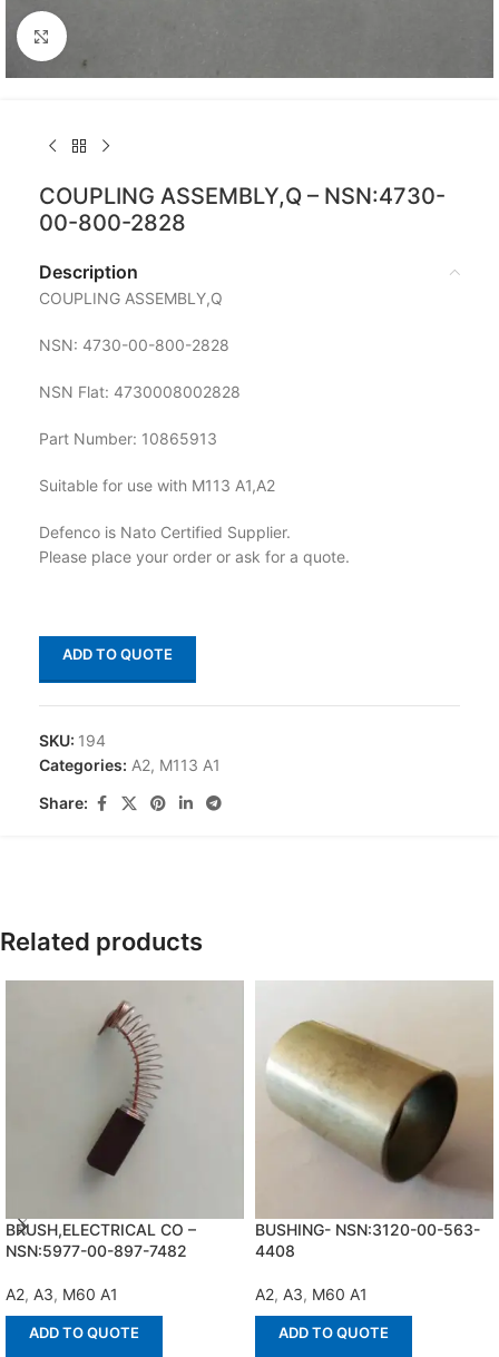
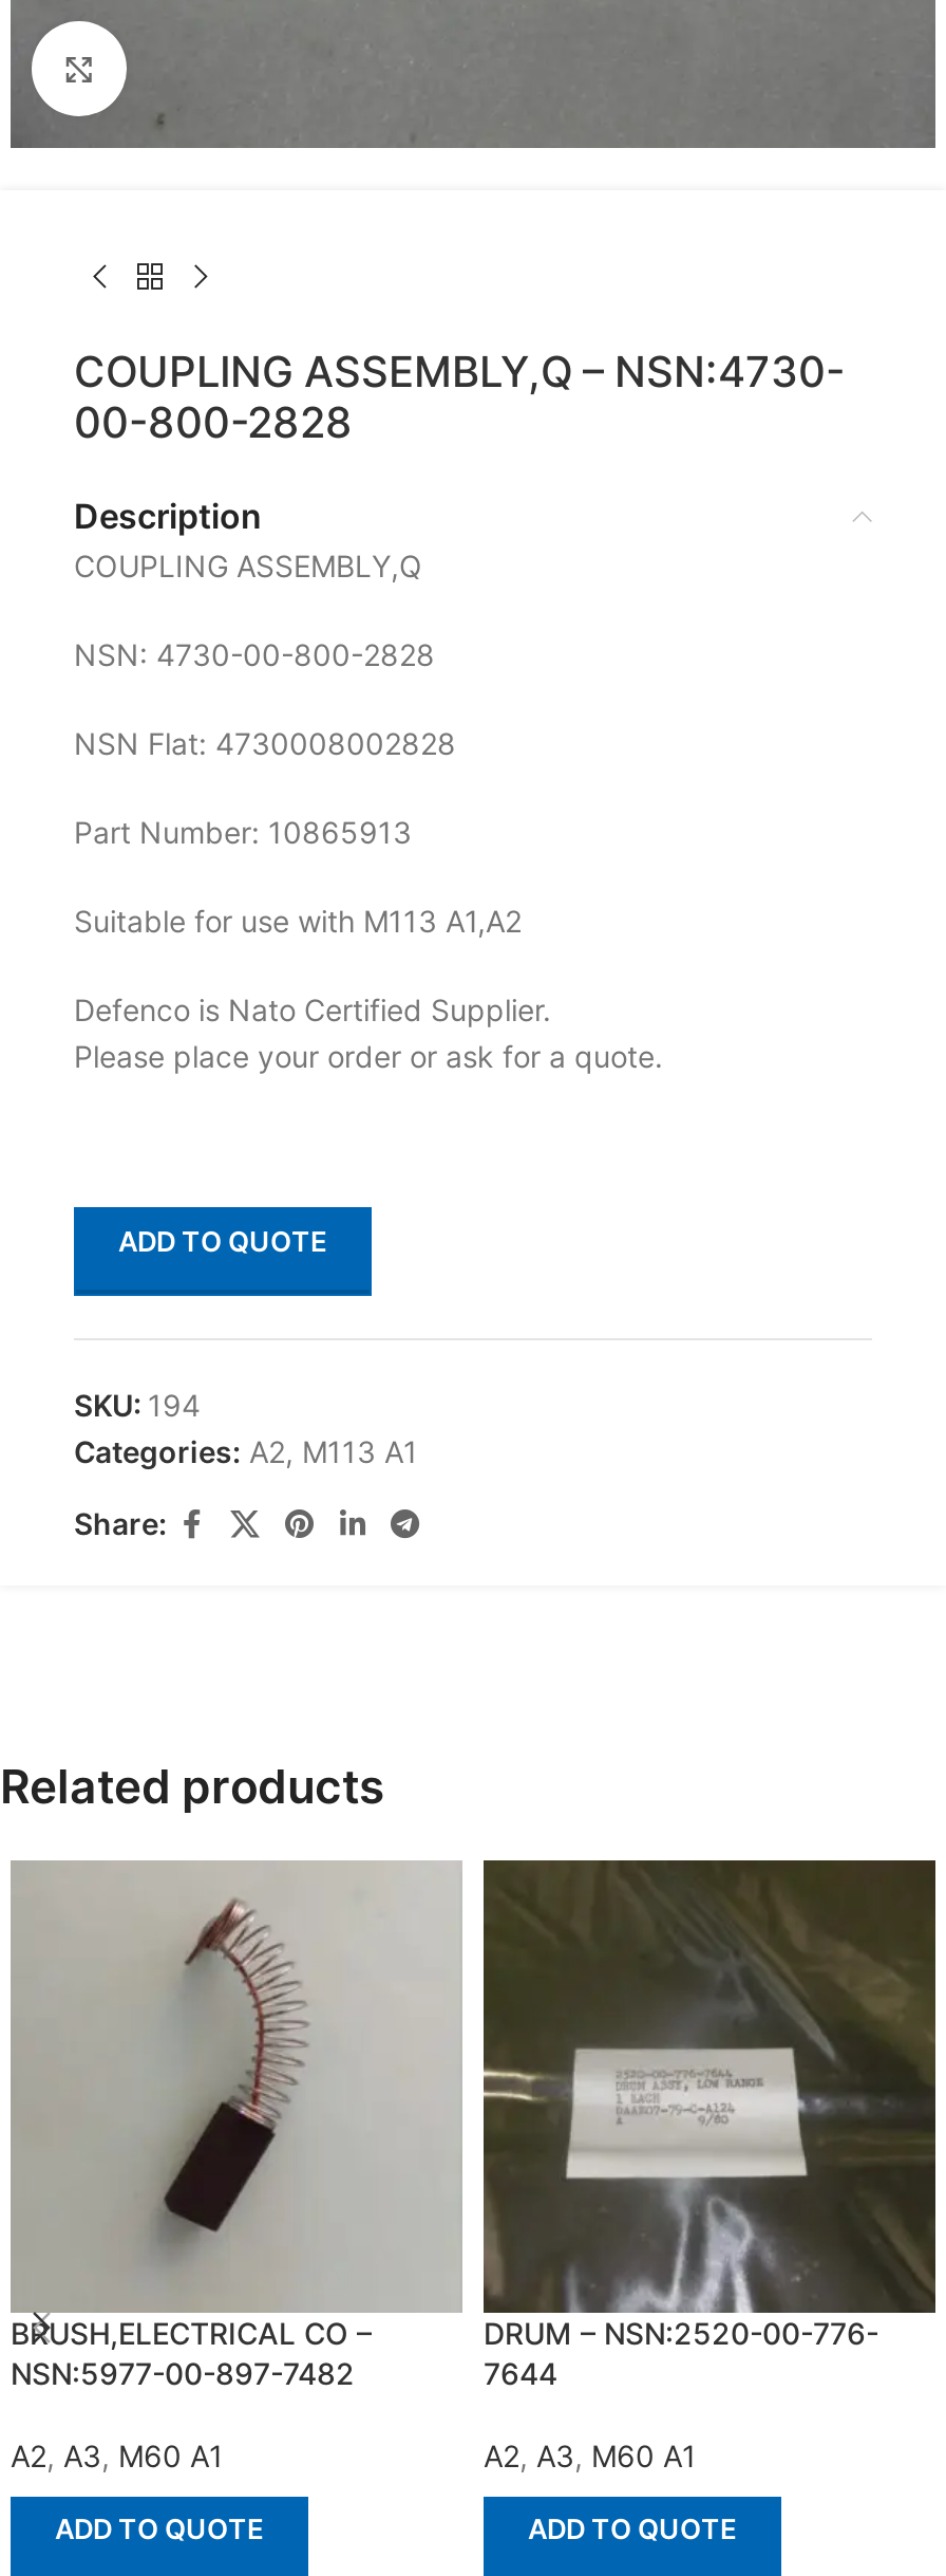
[255,980,493,1260] [image] | BUSHING- NSN:3120-00-563- | 4408 -> [481,1858,938,2391] [image] | DRUM – NSN:2520-00-776- | 7644

